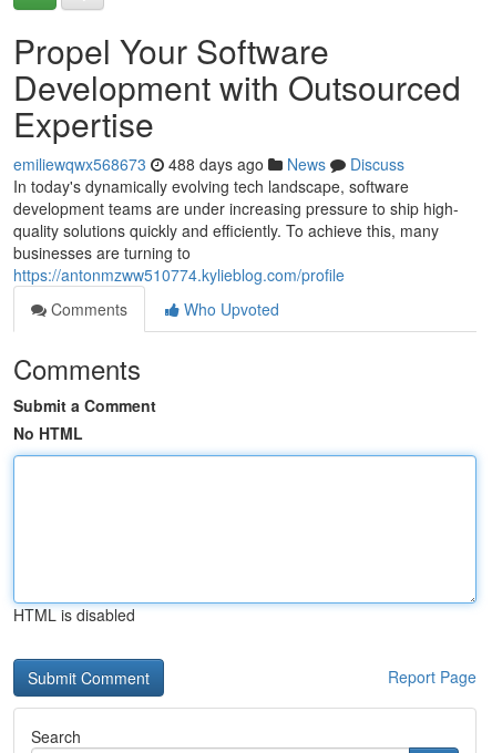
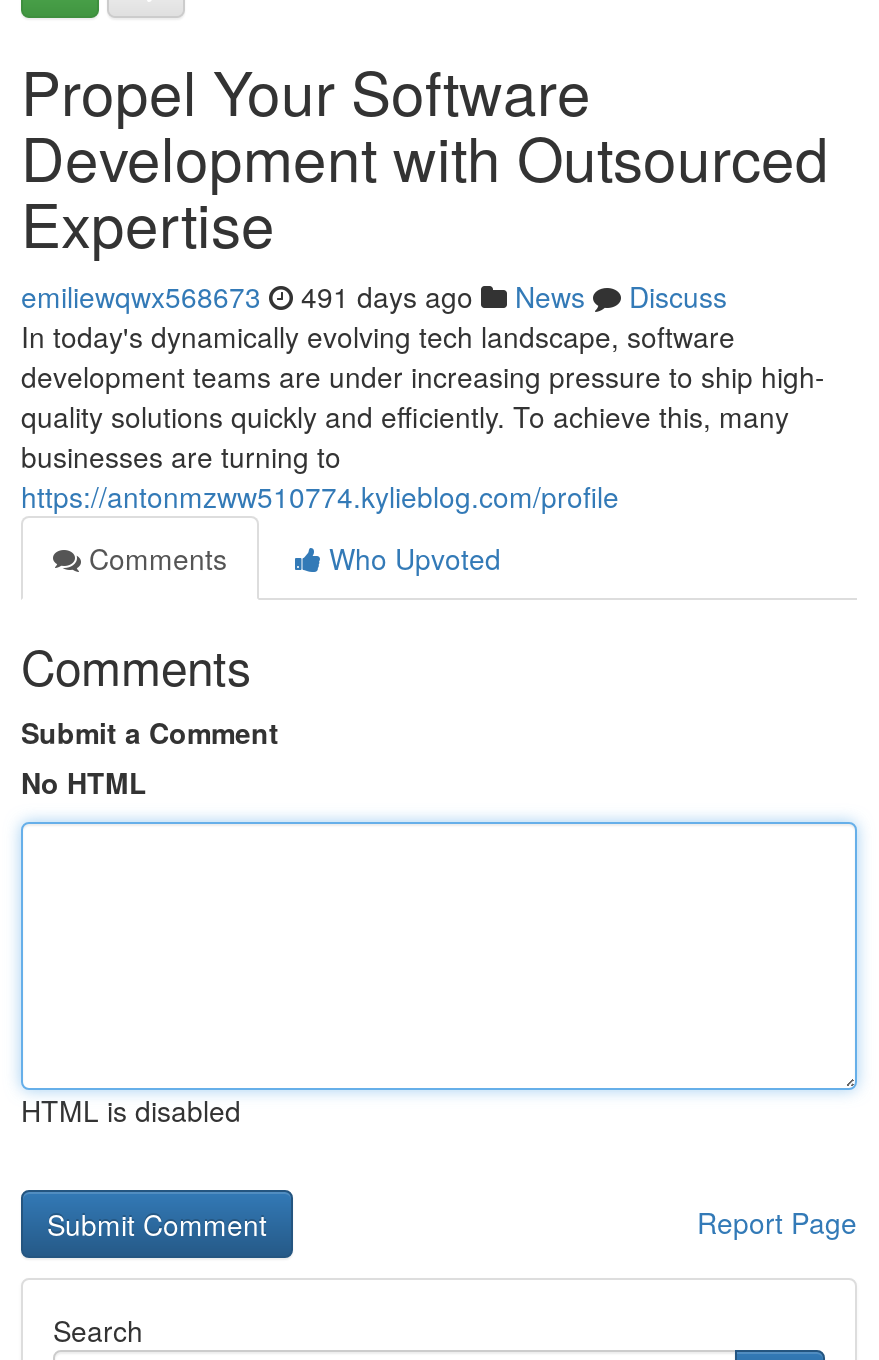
[13,153,404,175] emiliewqwx568673 488 days ago News Discuss -> [21,276,727,316] emiliewqwx568673 491 days ago News Discuss

